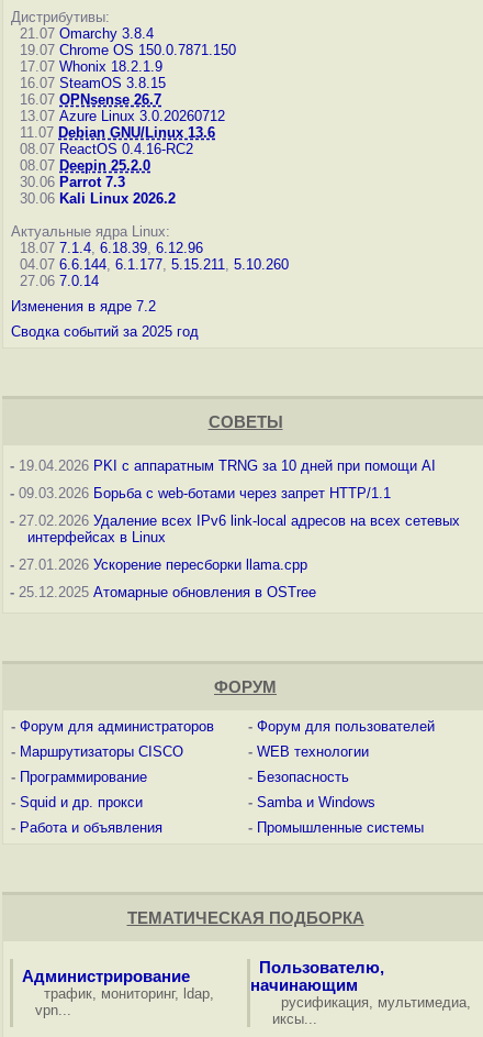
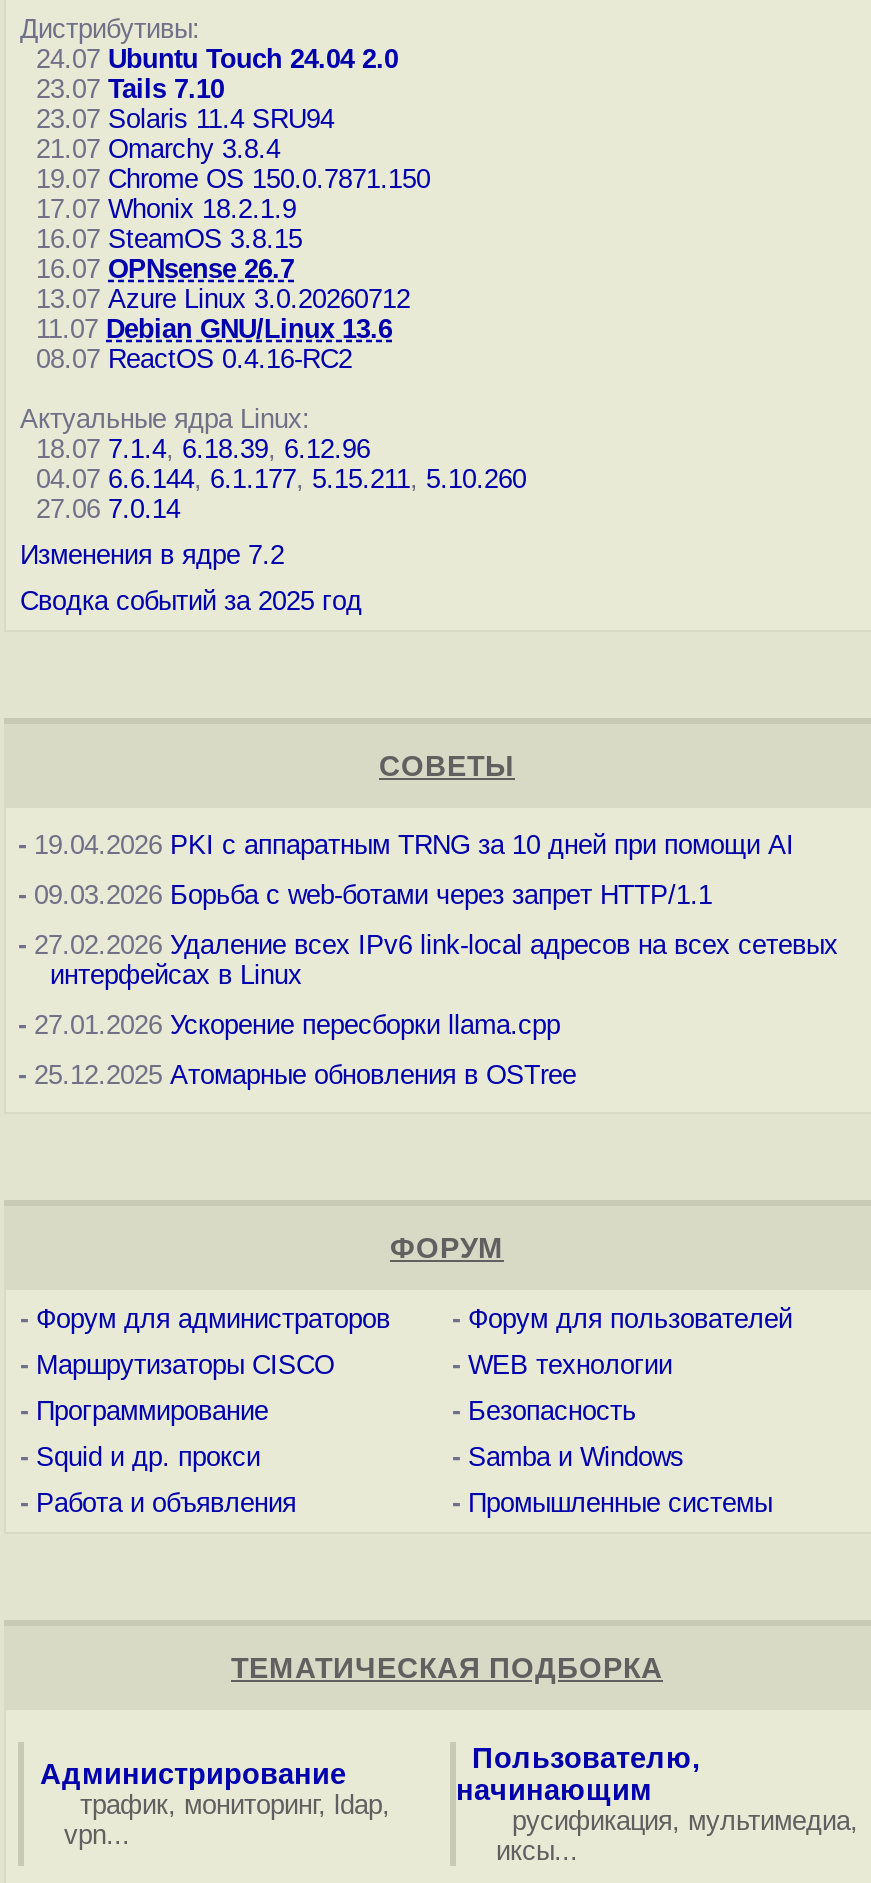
none -> [20,44,398,134] 24.07 Ubuntu Touch 24.04 2.0 | 23.07 Tails 7.10 | 23.07 Solaris 11.4 SRU94
moved [11,25,236,157] -> [20,134,430,374]: 21.07 Omarchy 3.8.4 | 19.07 Chrome OS 150.0.7871.150 | 17.07 Whonix 18.2.1.9 | 16.07 SteamOS 3.8.15 | 16.07 OPNsense 26.7 | 13.07 Azure Linux 3.0.20260712 | 11.07 Debian GNU/Linux 13.6 | 08.07 ReactOS 0.4.16-RC2
[11,157,176,207] 08.07 Deepin 25.2.0 | 30.06 Parrot 7.3 | 30.06 Kali Linux 2026.2 -> none

